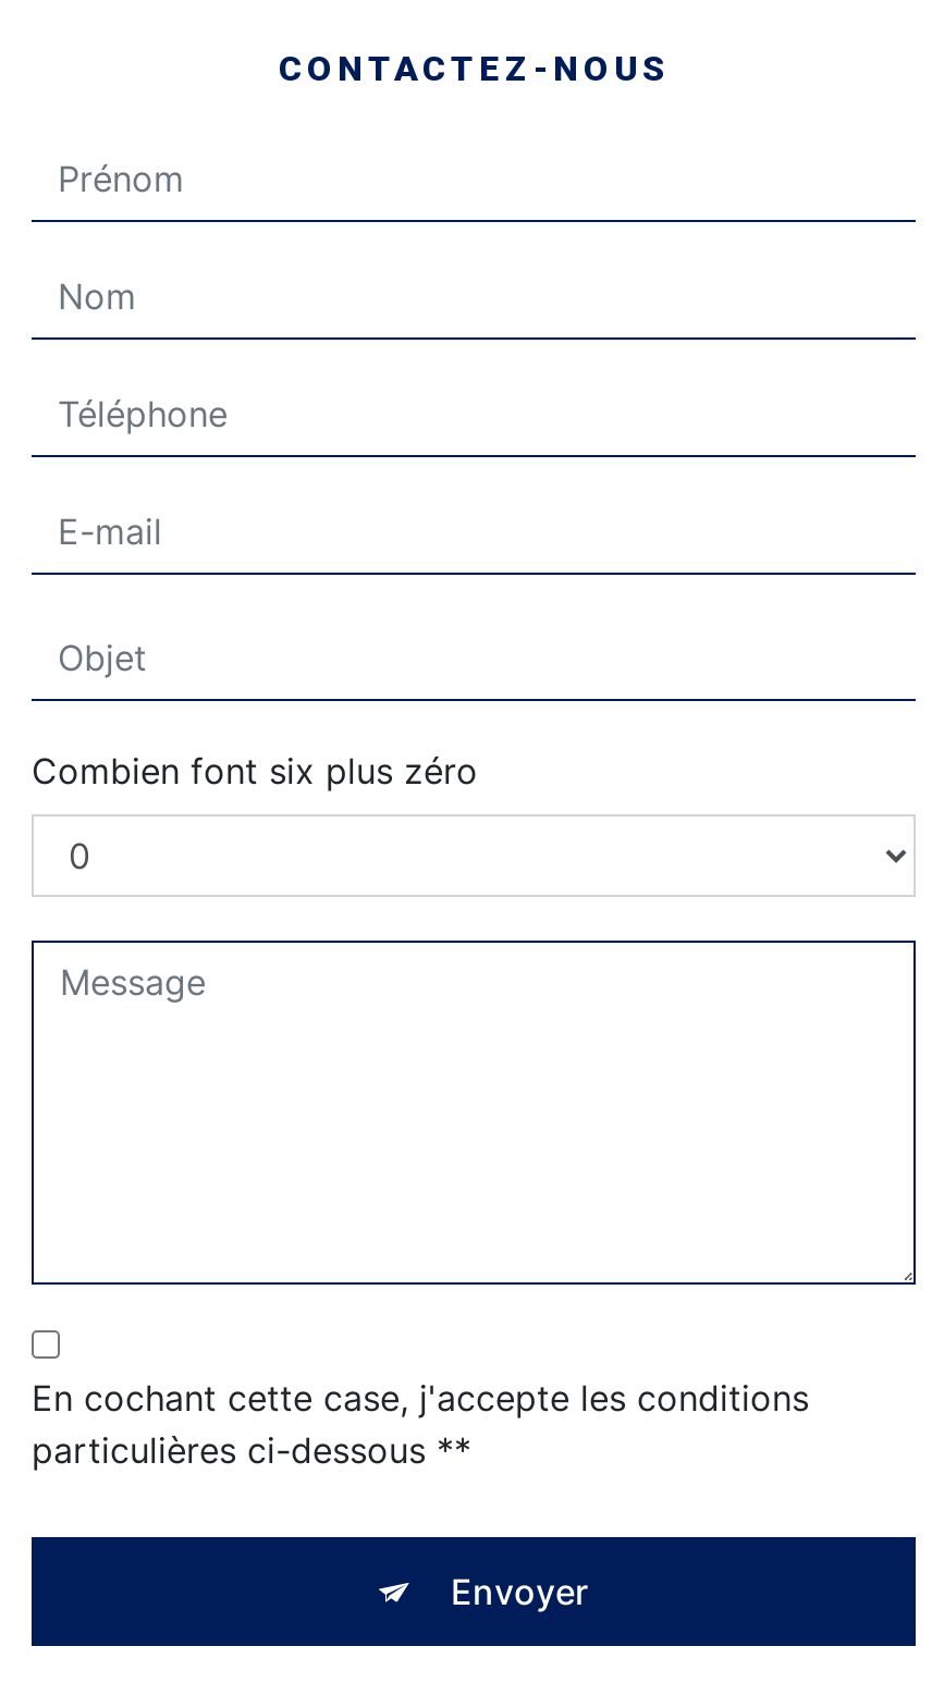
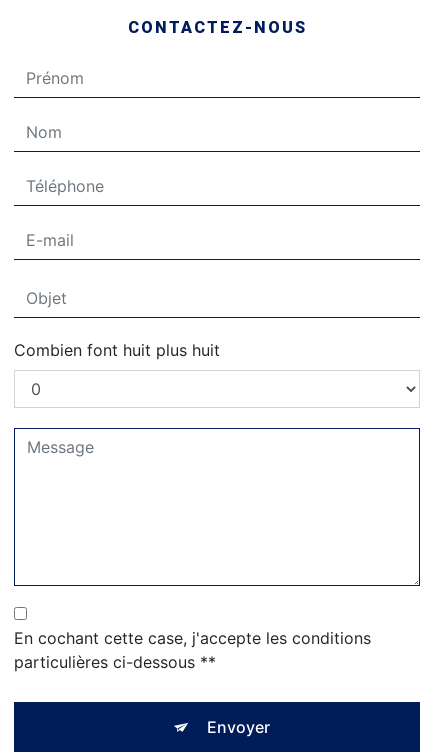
[32,749,478,792] Combien font six plus zéro -> [14,340,220,360] Combien font huit plus huit

